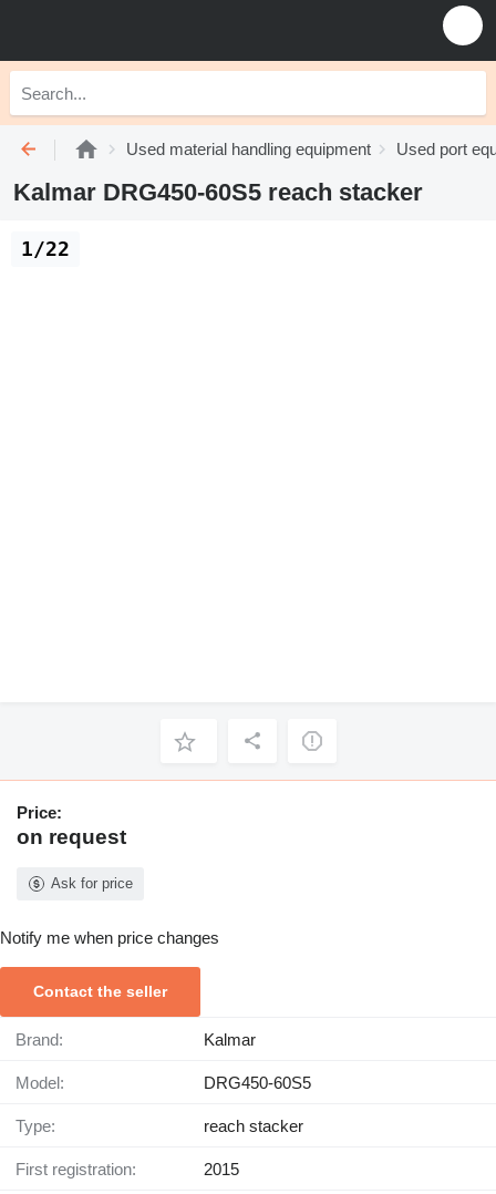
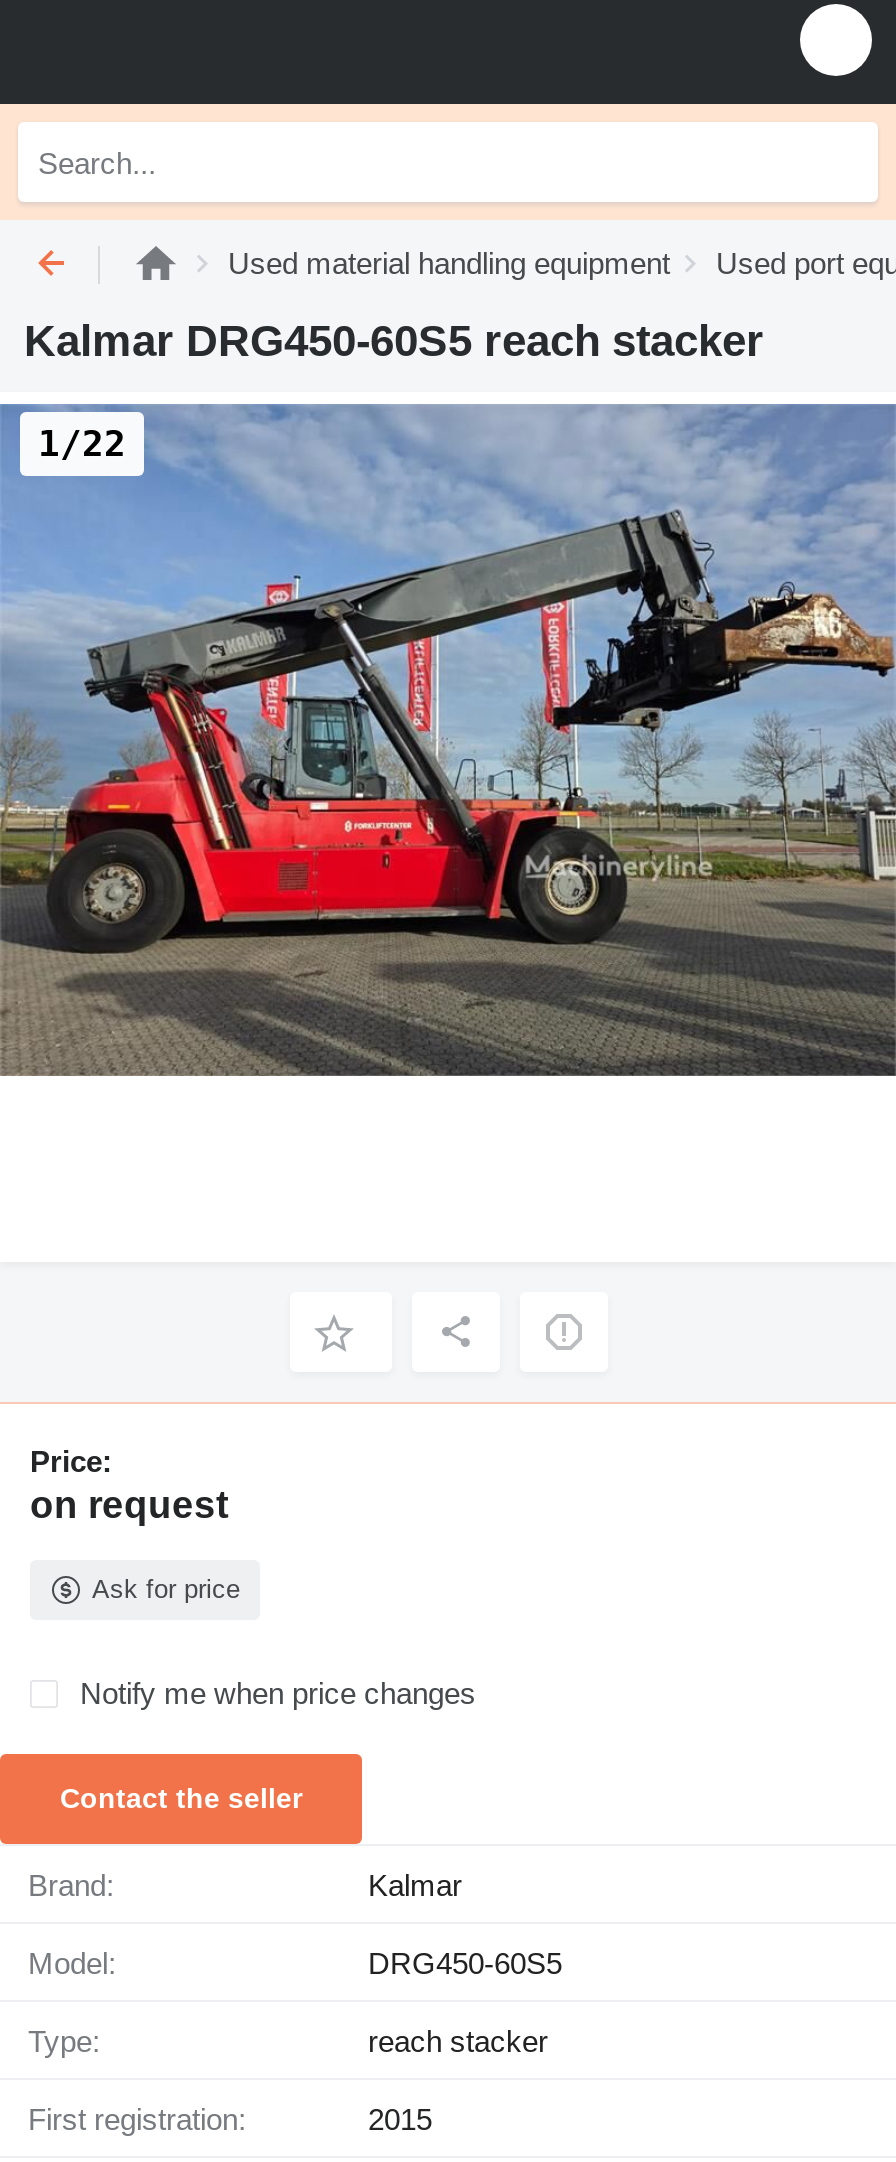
none -> [6,402,890,1078] [image]

